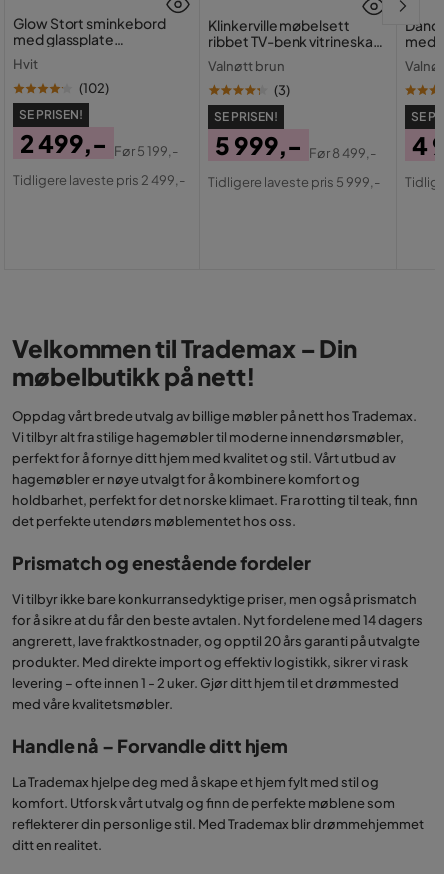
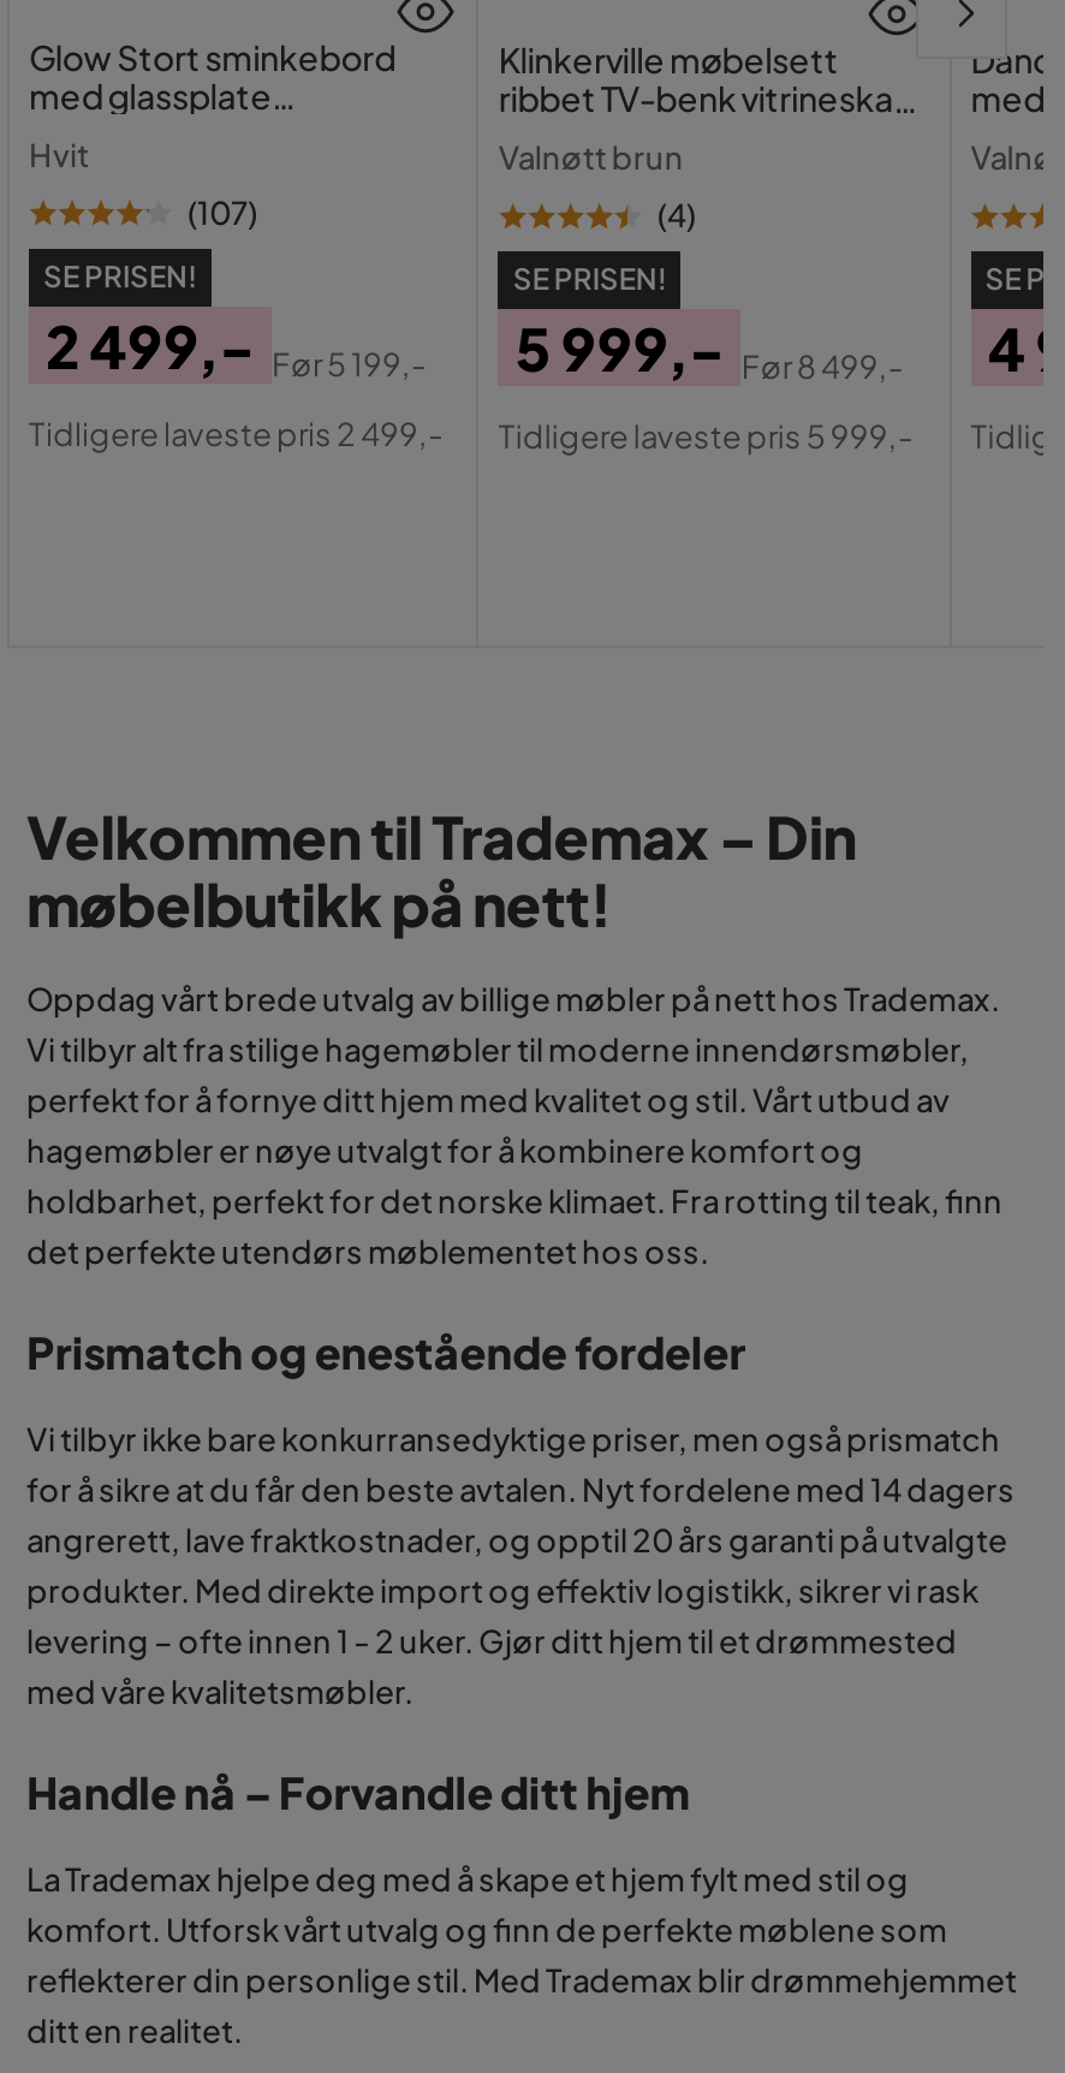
[79,80,109,96] (102) -> [188,193,257,232] (107)
[274,82,290,98] (3) -> [657,197,696,235] (4)

